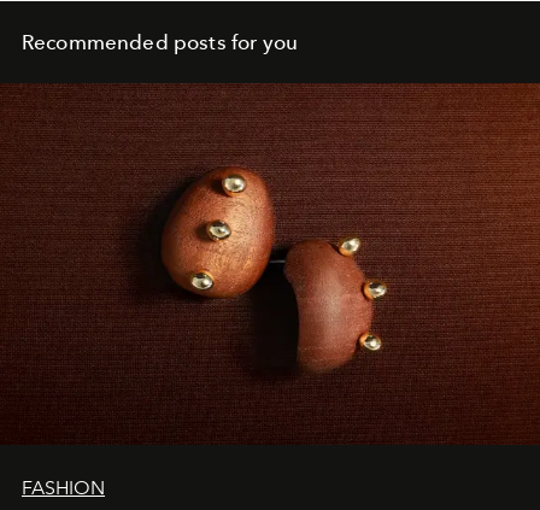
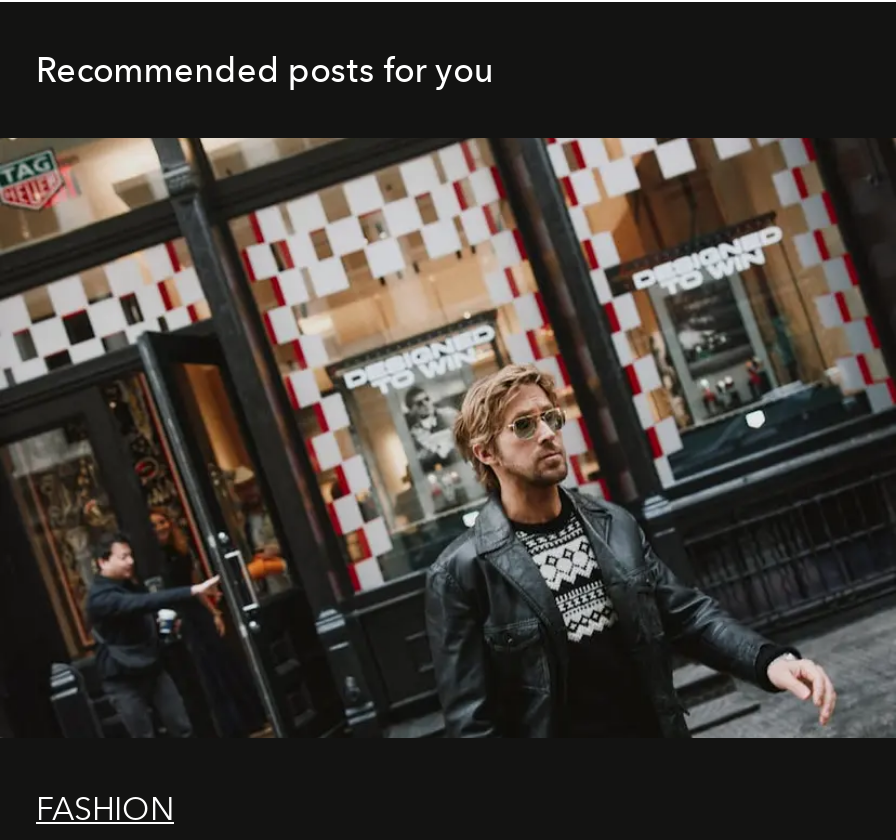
[4,83,536,445] [image] -> [6,136,890,740] [image]

